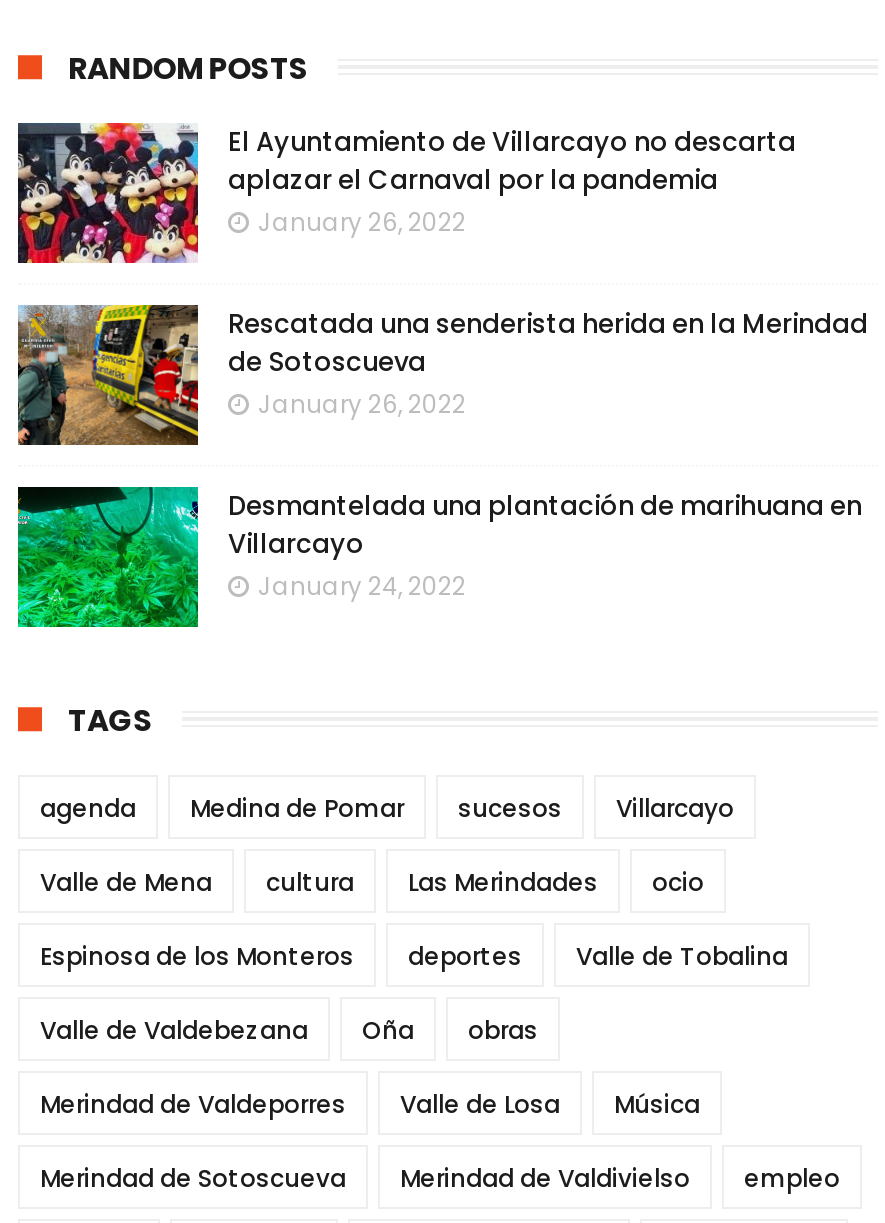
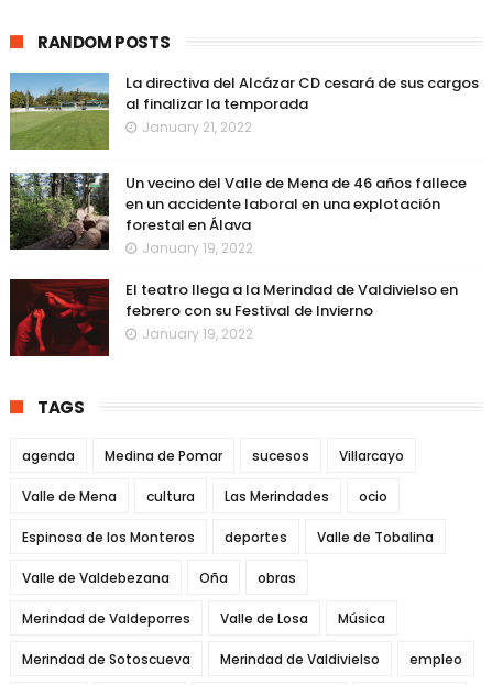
[16,121,796,265] [image] | El Ayuntamiento de Villarcayo no descarta | aplazar el Carnaval por la pandemia | January 26, 2022 -> [9,71,479,151] [image] | La directiva del Alcázar CD cesará de sus cargos | al finalizar la temporada | January 21, 2022
[16,303,868,447] [image] | Rescatada una senderista herida en la Merindad | de Sotoscueva | January 26, 2022 -> [9,172,467,257] [image] | Un vecino del Valle de Mena de 46 años fallece | en un accidente laboral en una explotación | forestal en Álava | January 19, 2022
[16,485,862,629] [image] | Desmantelada una plantación de marihuana en | Villarcayo | January 24, 2022 -> [9,278,458,357] [image] | El teatro llega a la Merindad de Valdivielso en | febrero con su Festival de Invierno | January 19, 2022

